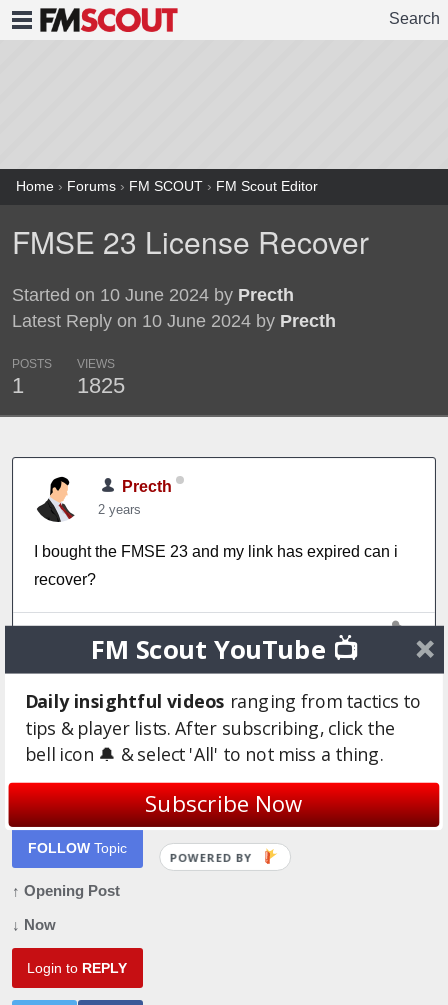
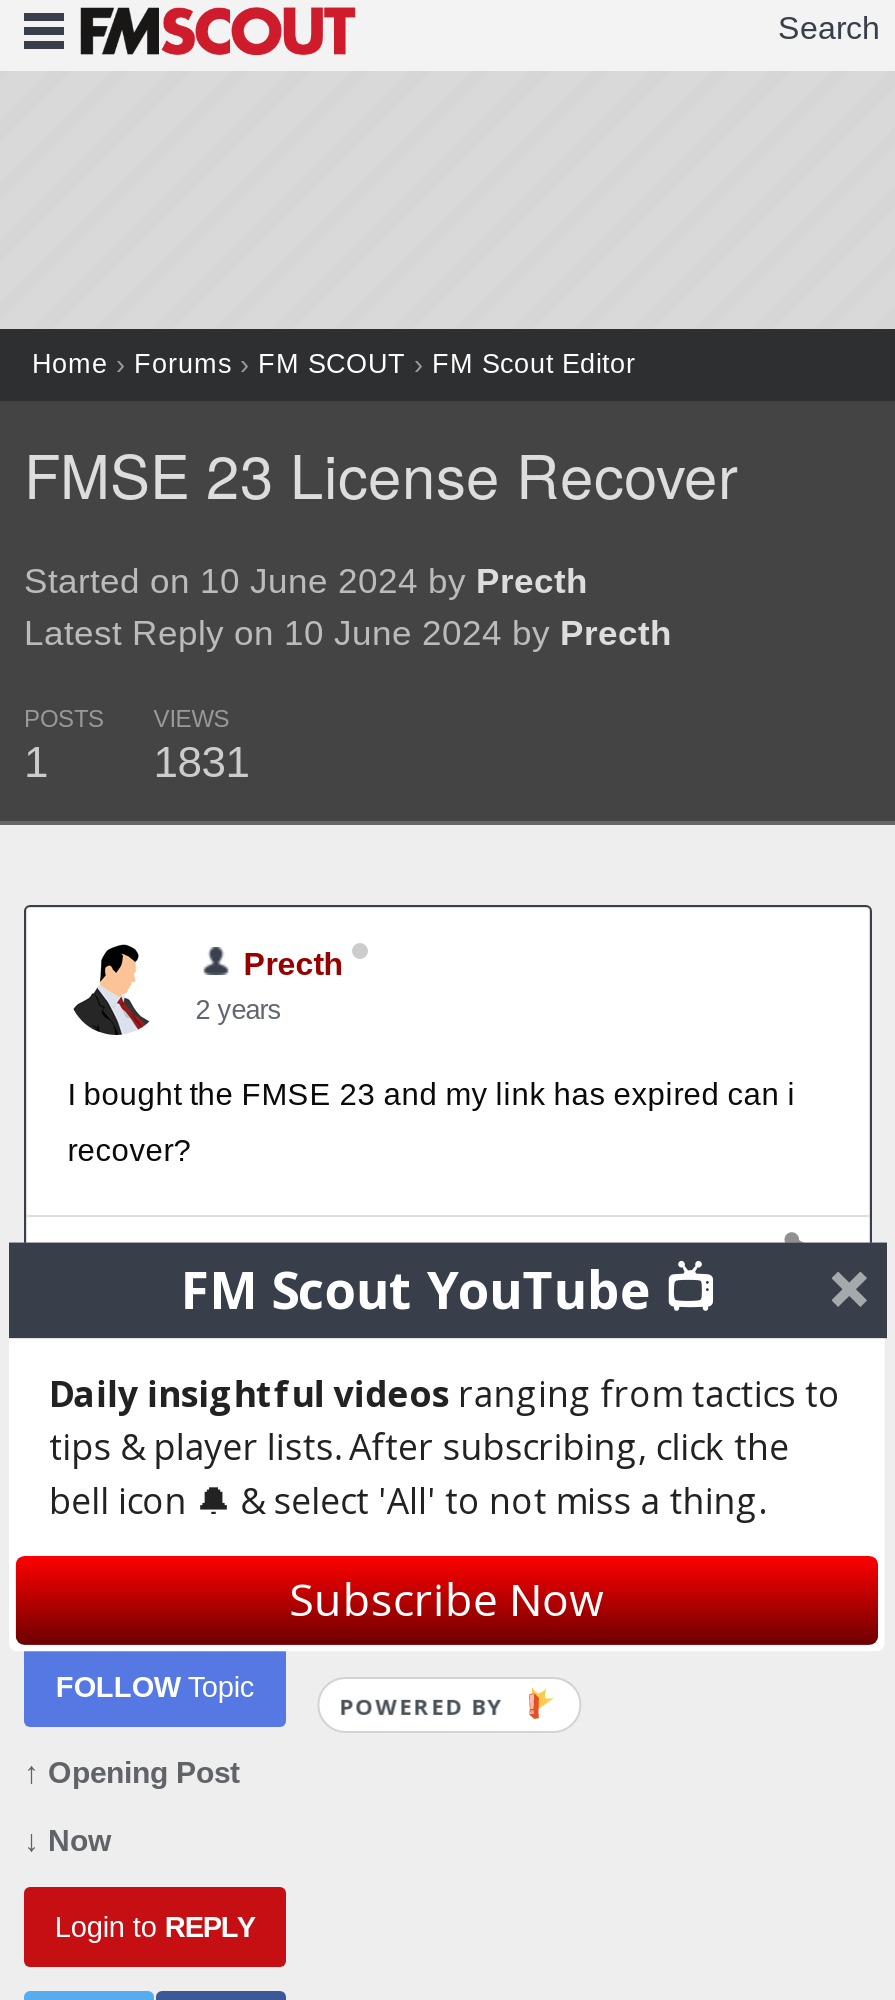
[77,373,125,398] 1825 -> [154,737,250,787] 1831

